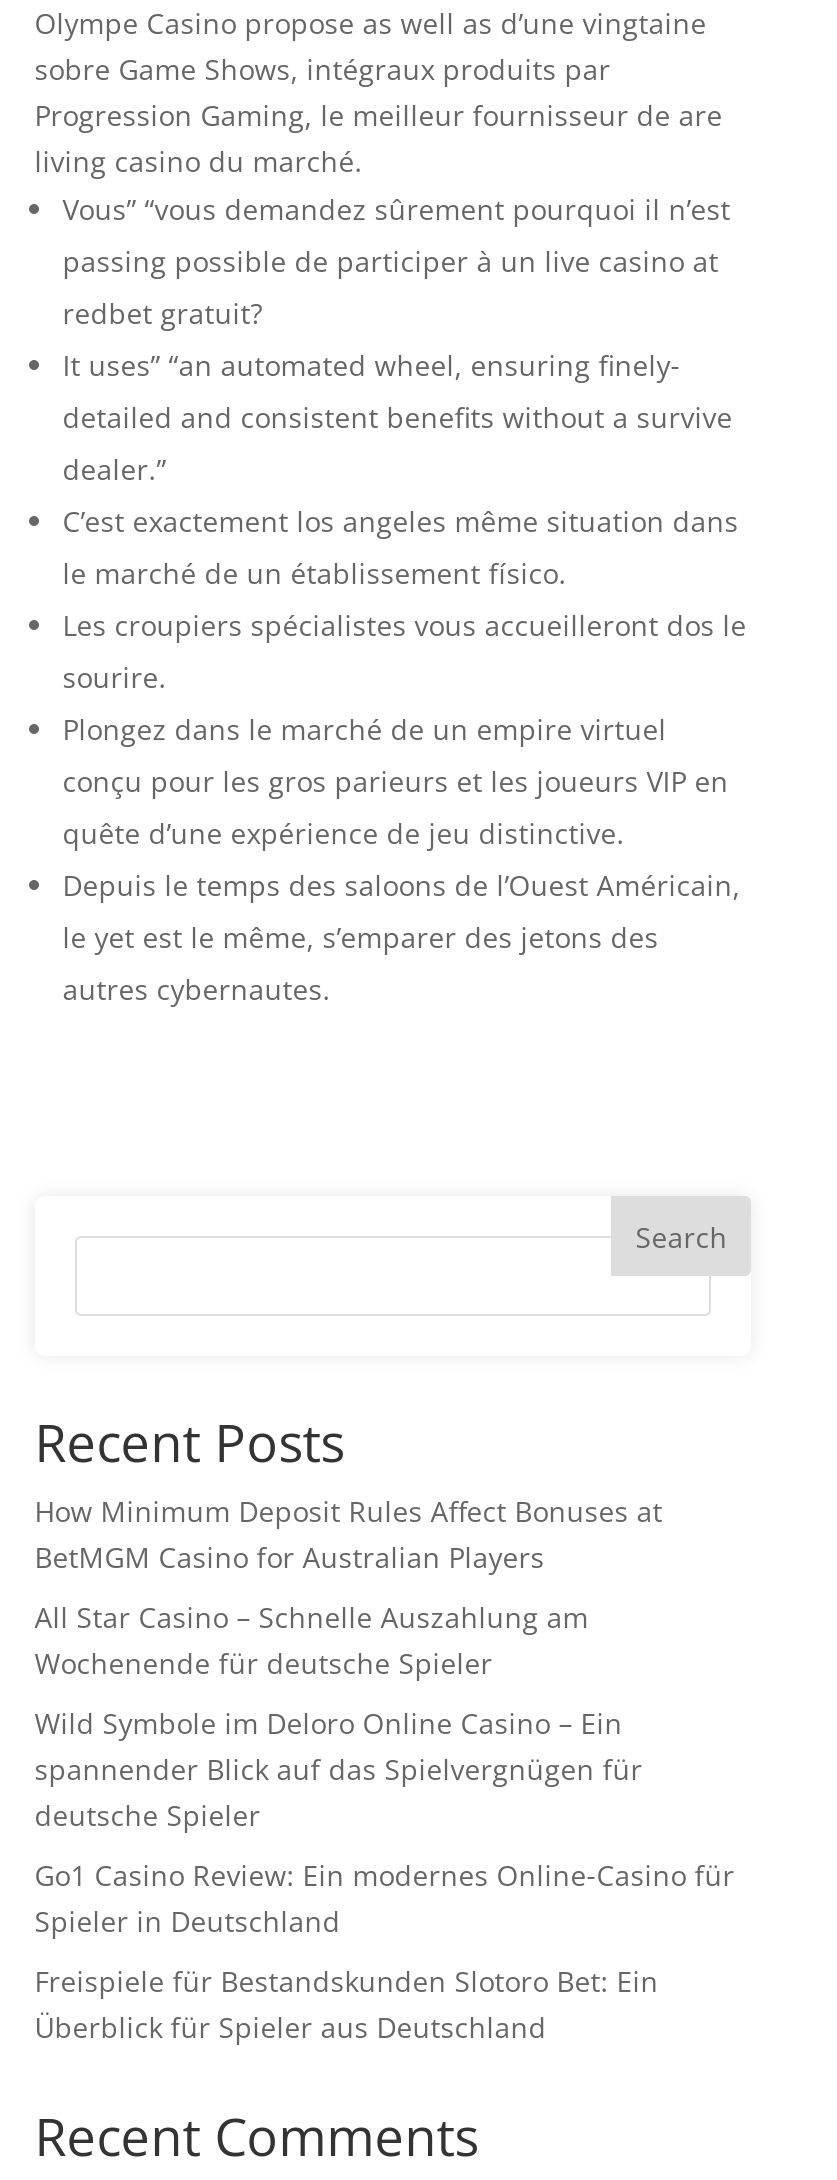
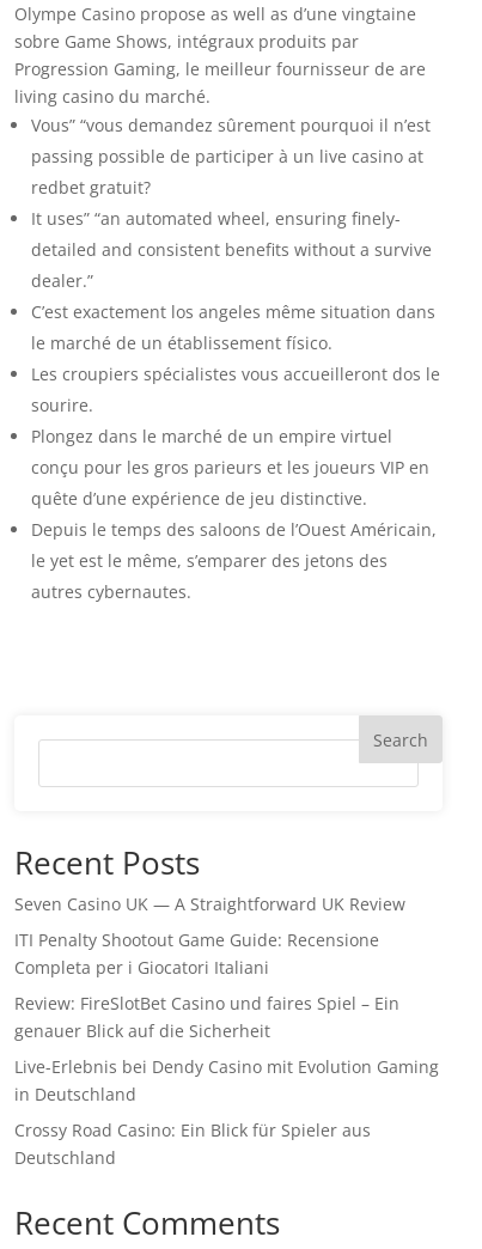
[35,1492,663,1576] How Minimum Deposit Rules Affect Bonuses at | BetMGM Casino for Australian Players -> [14,892,405,915] Seven Casino UK — A Straightforward UK Review
[35,1598,589,1682] All Star Casino – Schnelle Auszahlung am | Wochenende für deutsche Spieler -> [14,928,379,979] ITI Penalty Shootout Game Guide: Recensione | Completa per i Giocatori Italiani
[35,1704,643,1834] Wild Symbole im Deloro Online Casino – Ein | spannender Blick auf das Spielvergnügen für | deutsche Spieler -> [14,992,399,1042] Review: FireSlotBet Casino und faires Spiel – Ein | genauer Blick auf die Sicherheit
[35,1856,735,1940] Go1 Casino Review: Ein modernes Online-Casino für | Spieler in Deutschland -> [14,1055,439,1105] Live-Erlebnis bei Dendy Casino mit Evolution Gaming | in Deutschland
[35,1962,659,2046] Freispiele für Bestandskunden Slotoro Bet: Ein | Überblick für Spieler aus Deutschland -> [14,1119,371,1169] Crossy Road Casino: Ein Blick für Spieler aus | Deutschland

